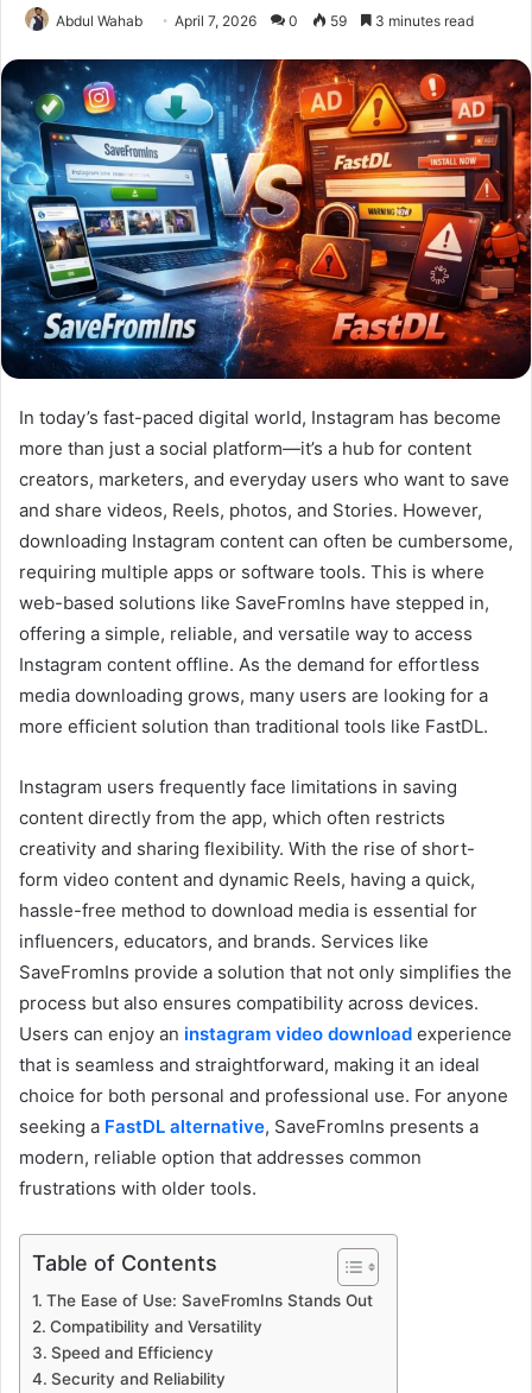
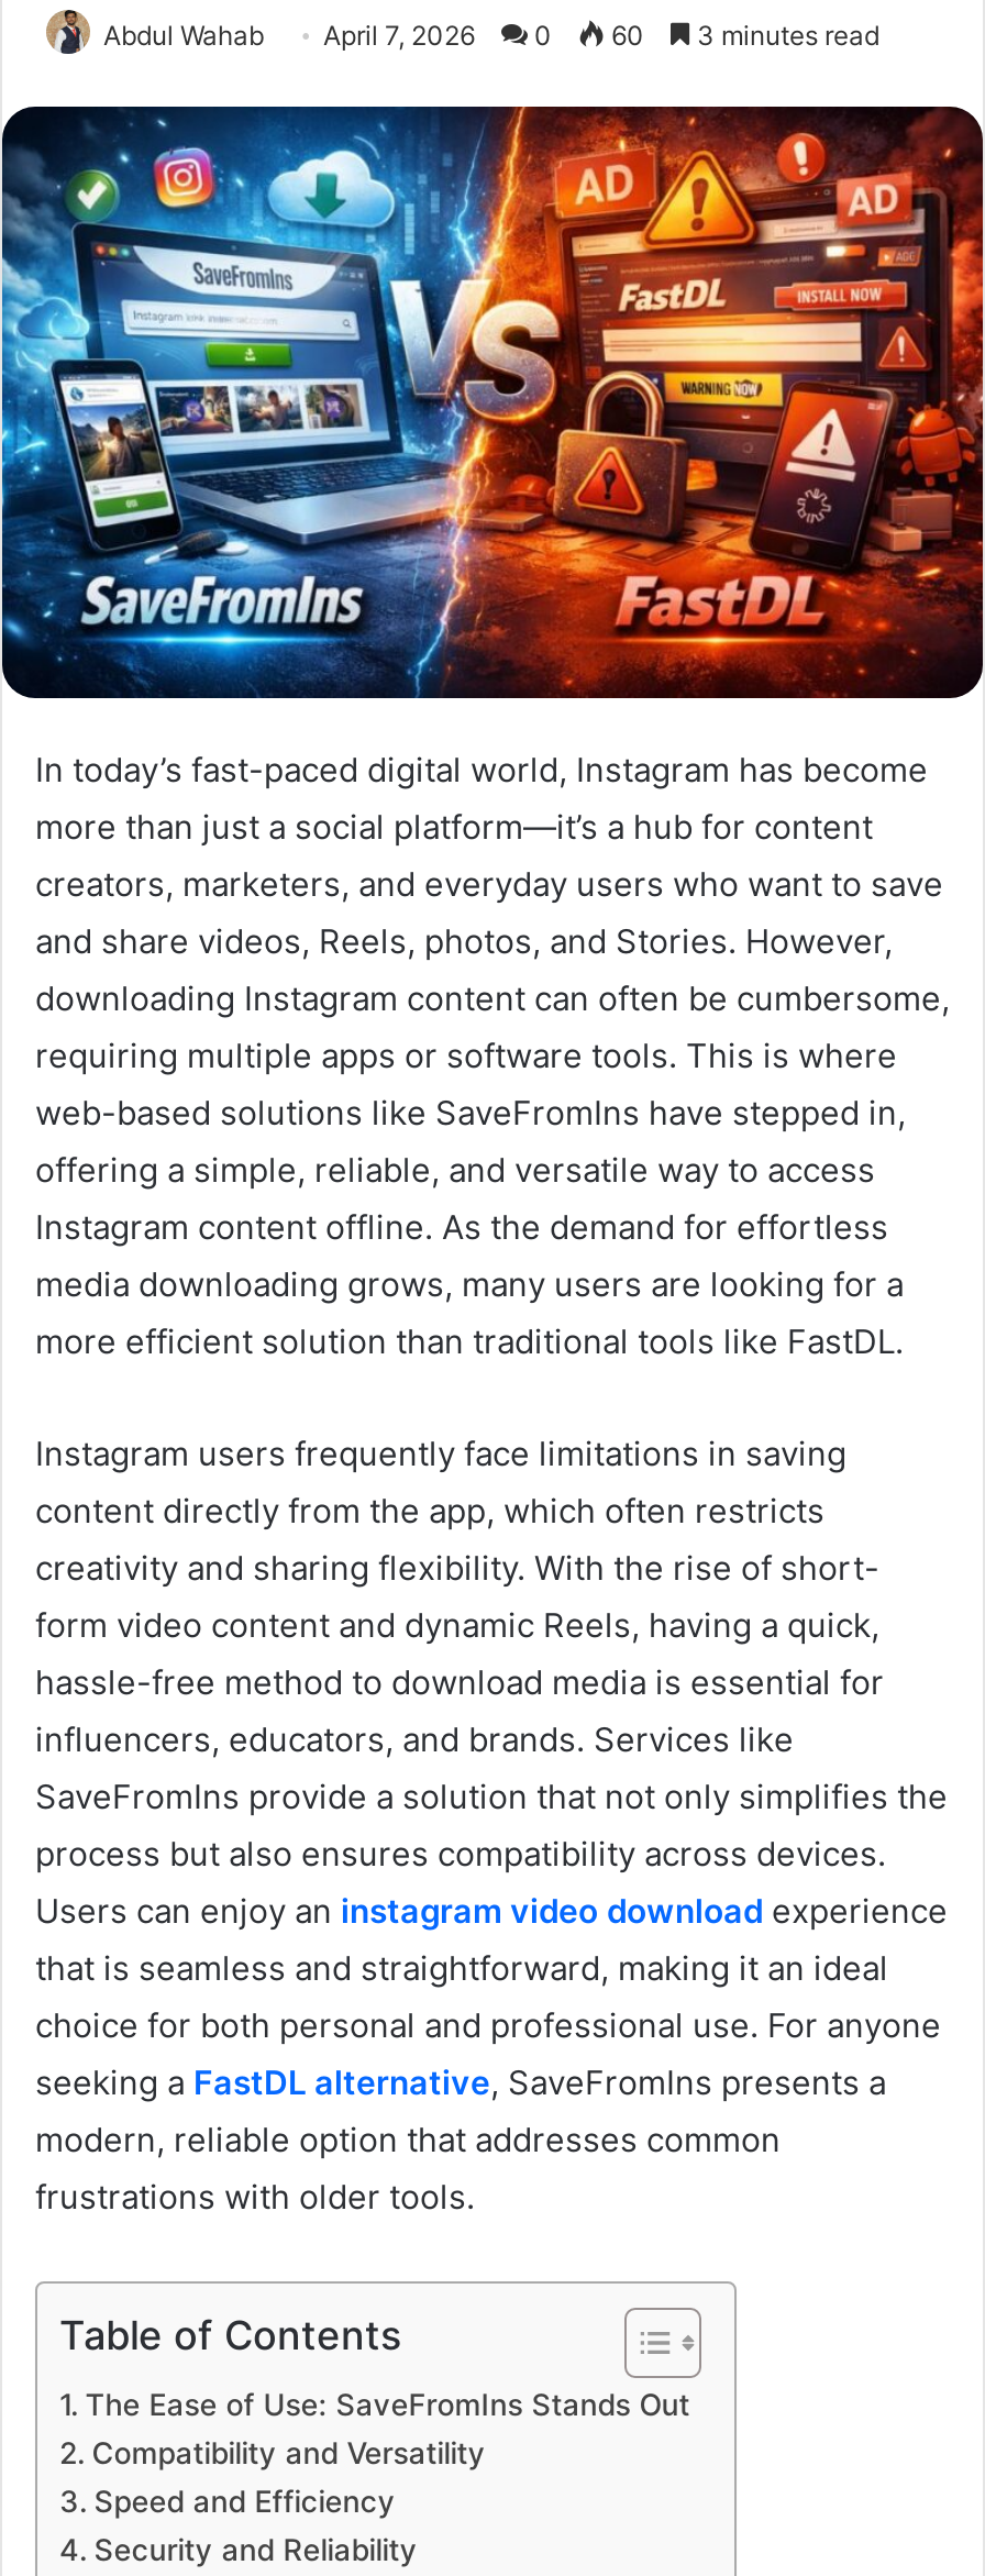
[56,12,474,30] Abdul Wahab April 7, 2026 0 59 3 minutes read -> [103,19,879,52] Abdul Wahab April 7, 2026 0 60 3 minutes read

